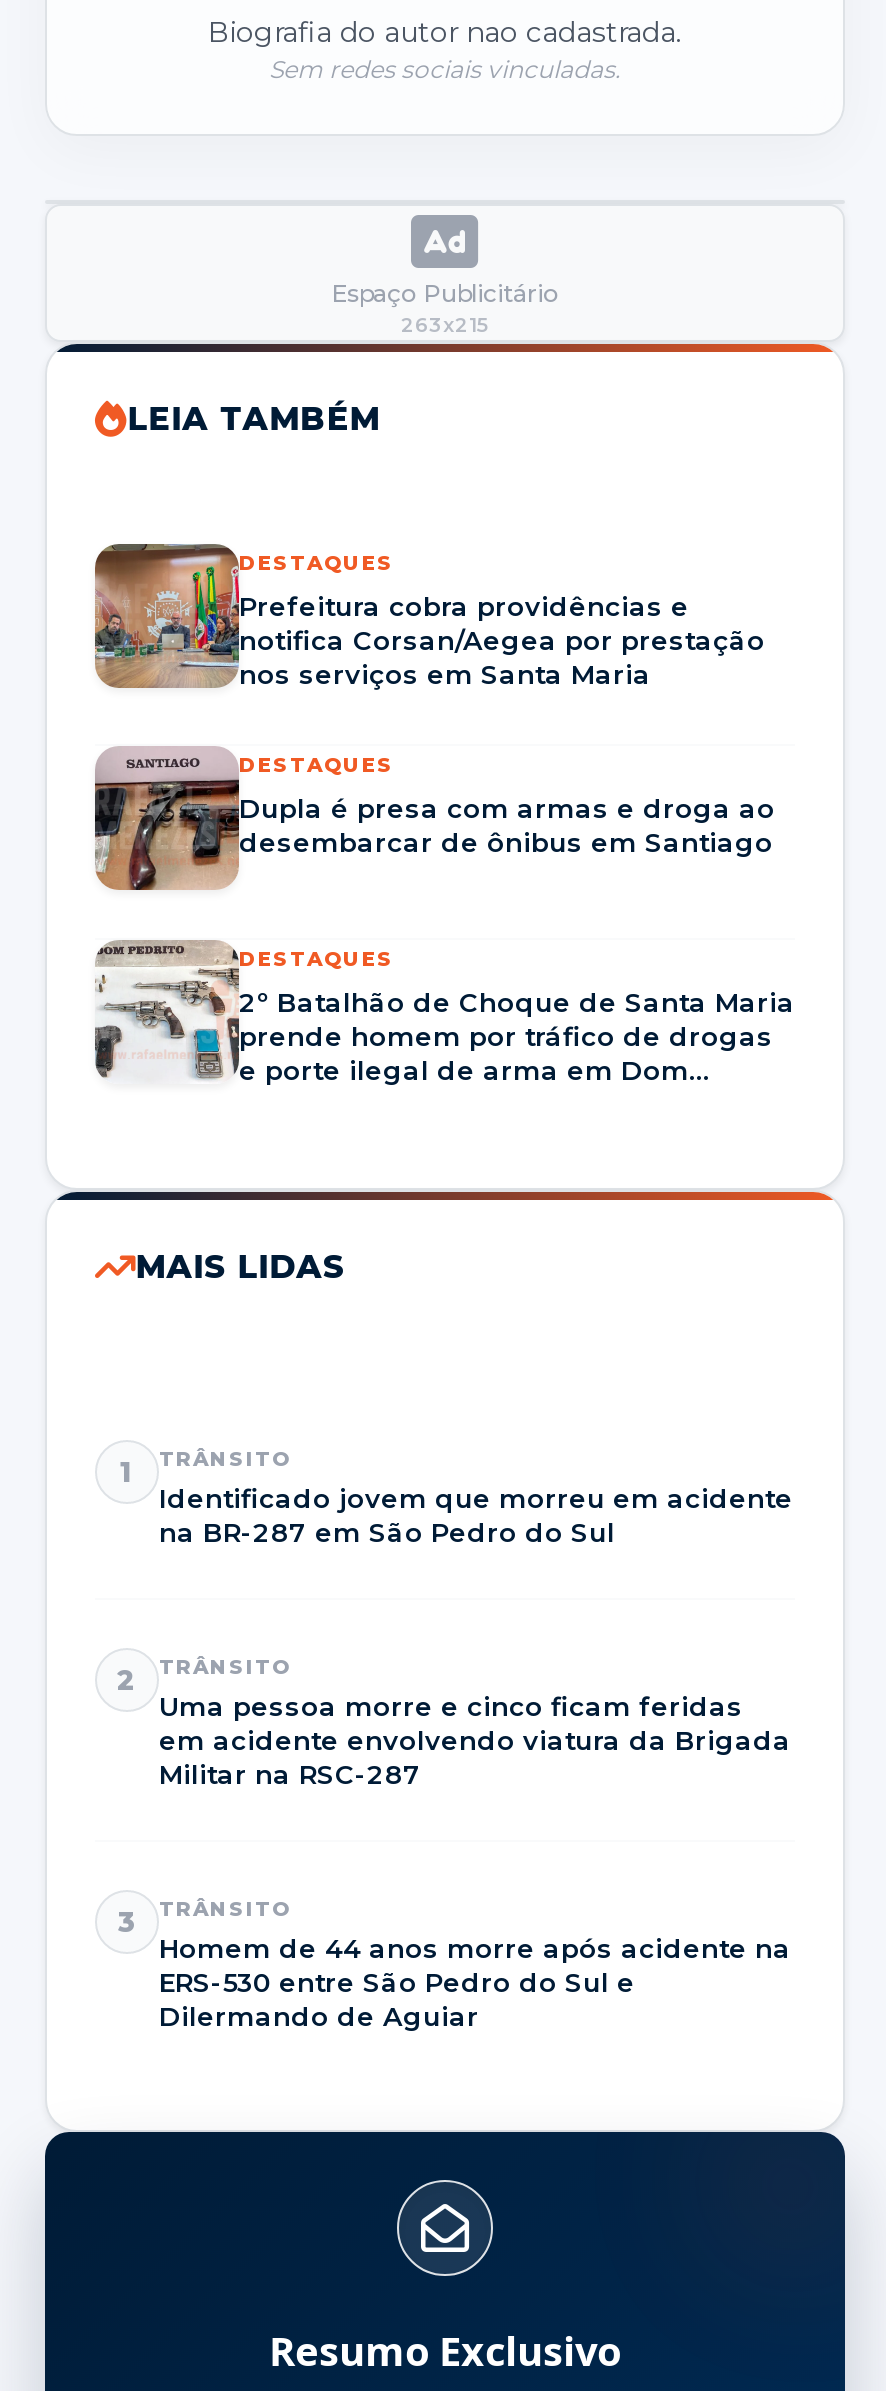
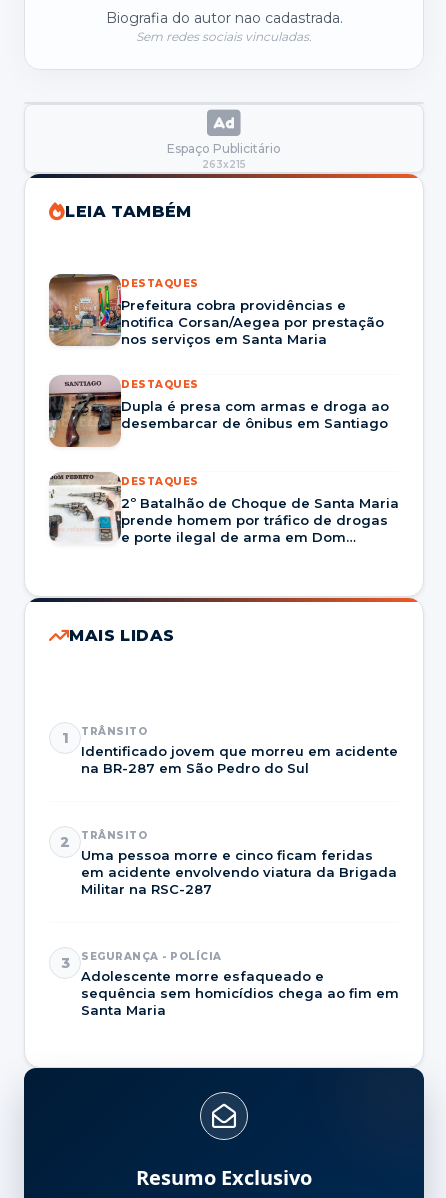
[159,1896,791,2032] TRÂNSITO | Homem de 44 anos morre após acidente na | ERS-530 entre São Pedro do Sul e | Dilermando de Aguiar -> [81,950,399,1018] SEGURANÇA - POLÍCIA | Adolescente morre esfaqueado e | sequência sem homicídios chega ao fim em | Santa Maria

